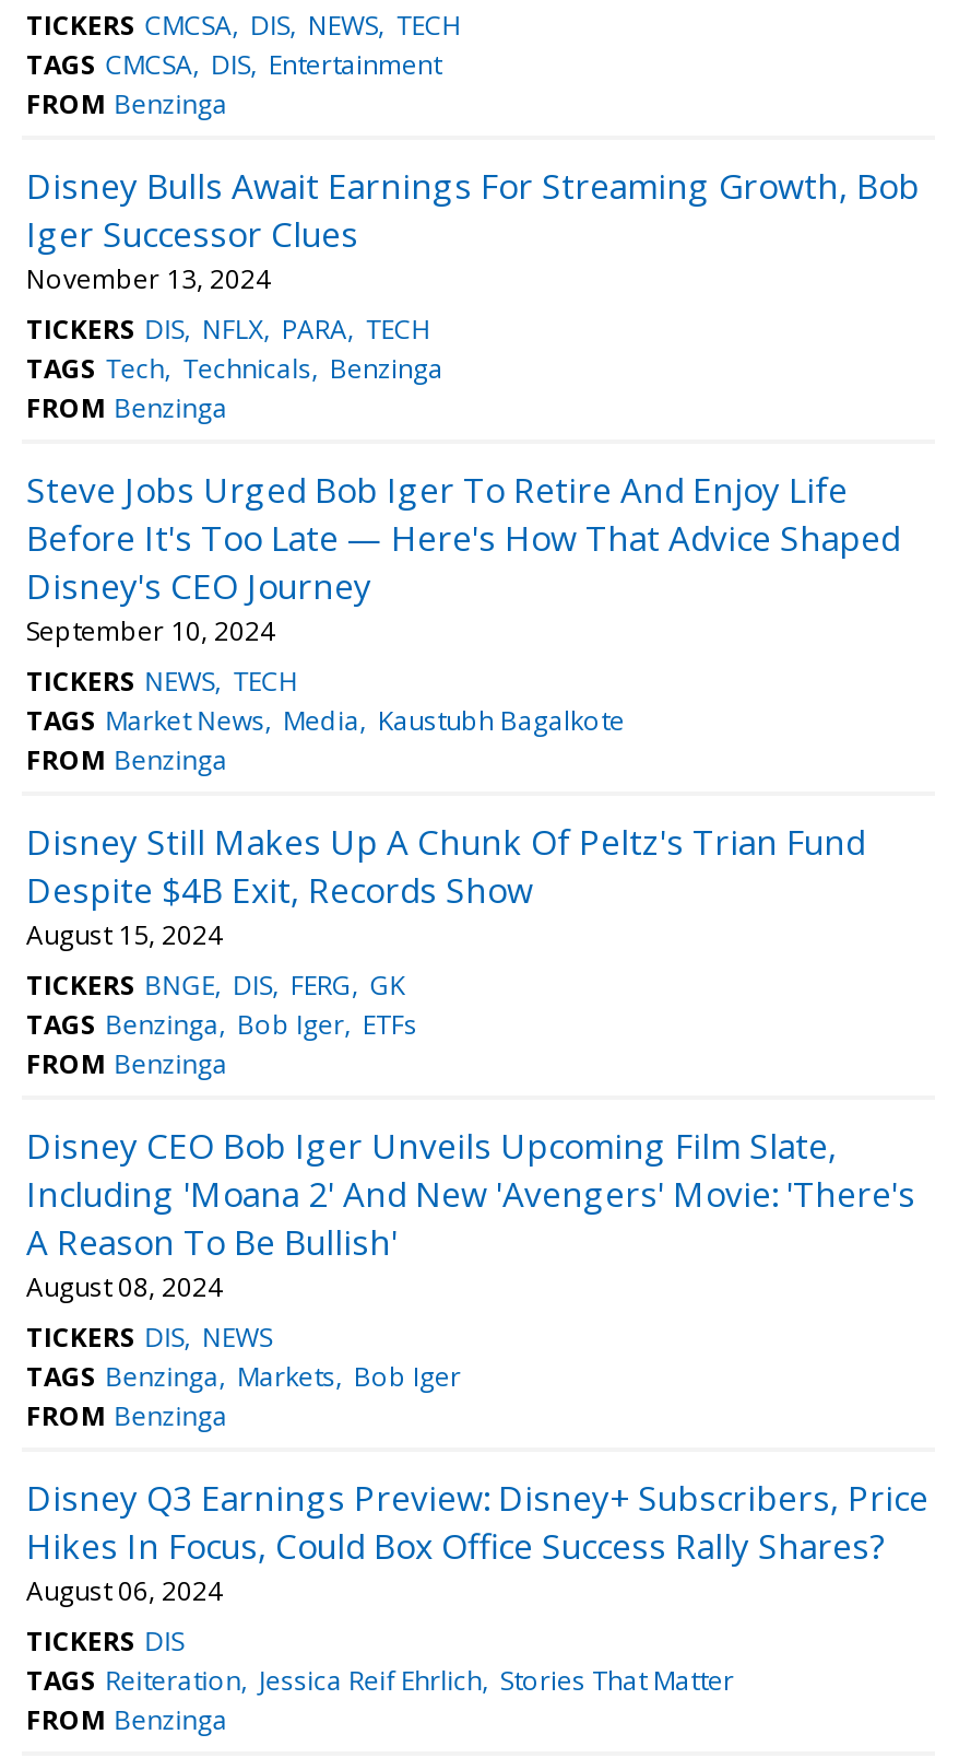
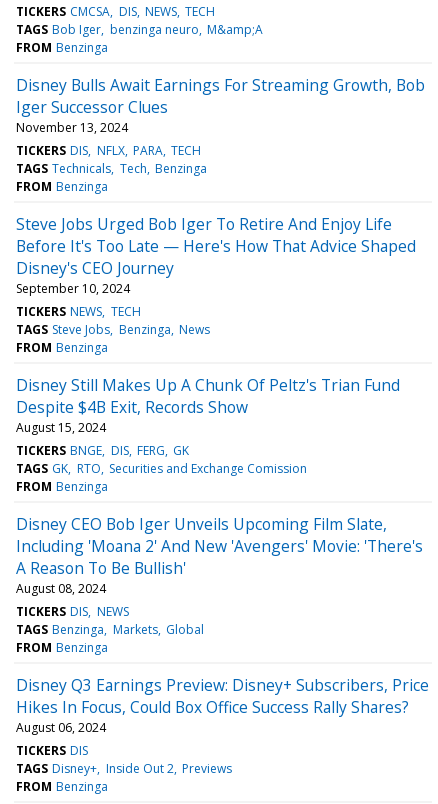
[26,45,441,83] TAGS CMCSA DIS Entertainment -> [16,21,263,38] TAGS Bob Iger benzinga neuro M&amp;A
[26,349,443,387] TAGS Tech Technicals Benzinga -> [16,160,207,177] TAGS Technicals Tech Benzinga
[26,701,625,739] TAGS Market News Media Kaustubh Bagalkote -> [16,321,210,338] TAGS Steve Jobs Benzinga News
[26,1005,417,1043] TAGS Benzinga Bob Iger ETFs -> [16,460,307,477] TAGS GK RTO Securities and Exchange Comission
[26,1357,461,1395] TAGS Benzinga Markets Bob Iger -> [16,621,204,638] TAGS Benzinga Markets Global
[26,1661,734,1699] TAGS Reiteration Jessica Reif Ehrlich Stories That Matter -> [16,760,232,777] TAGS Disney+ Inside Out 2 Previews

